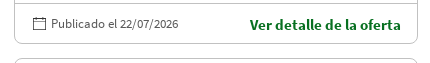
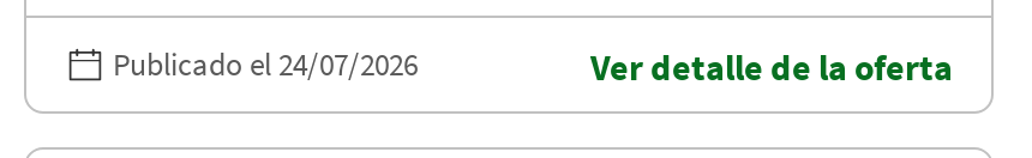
[51,15,178,32] Publicado el 22/07/2026 -> [113,44,418,84] Publicado el 24/07/2026

